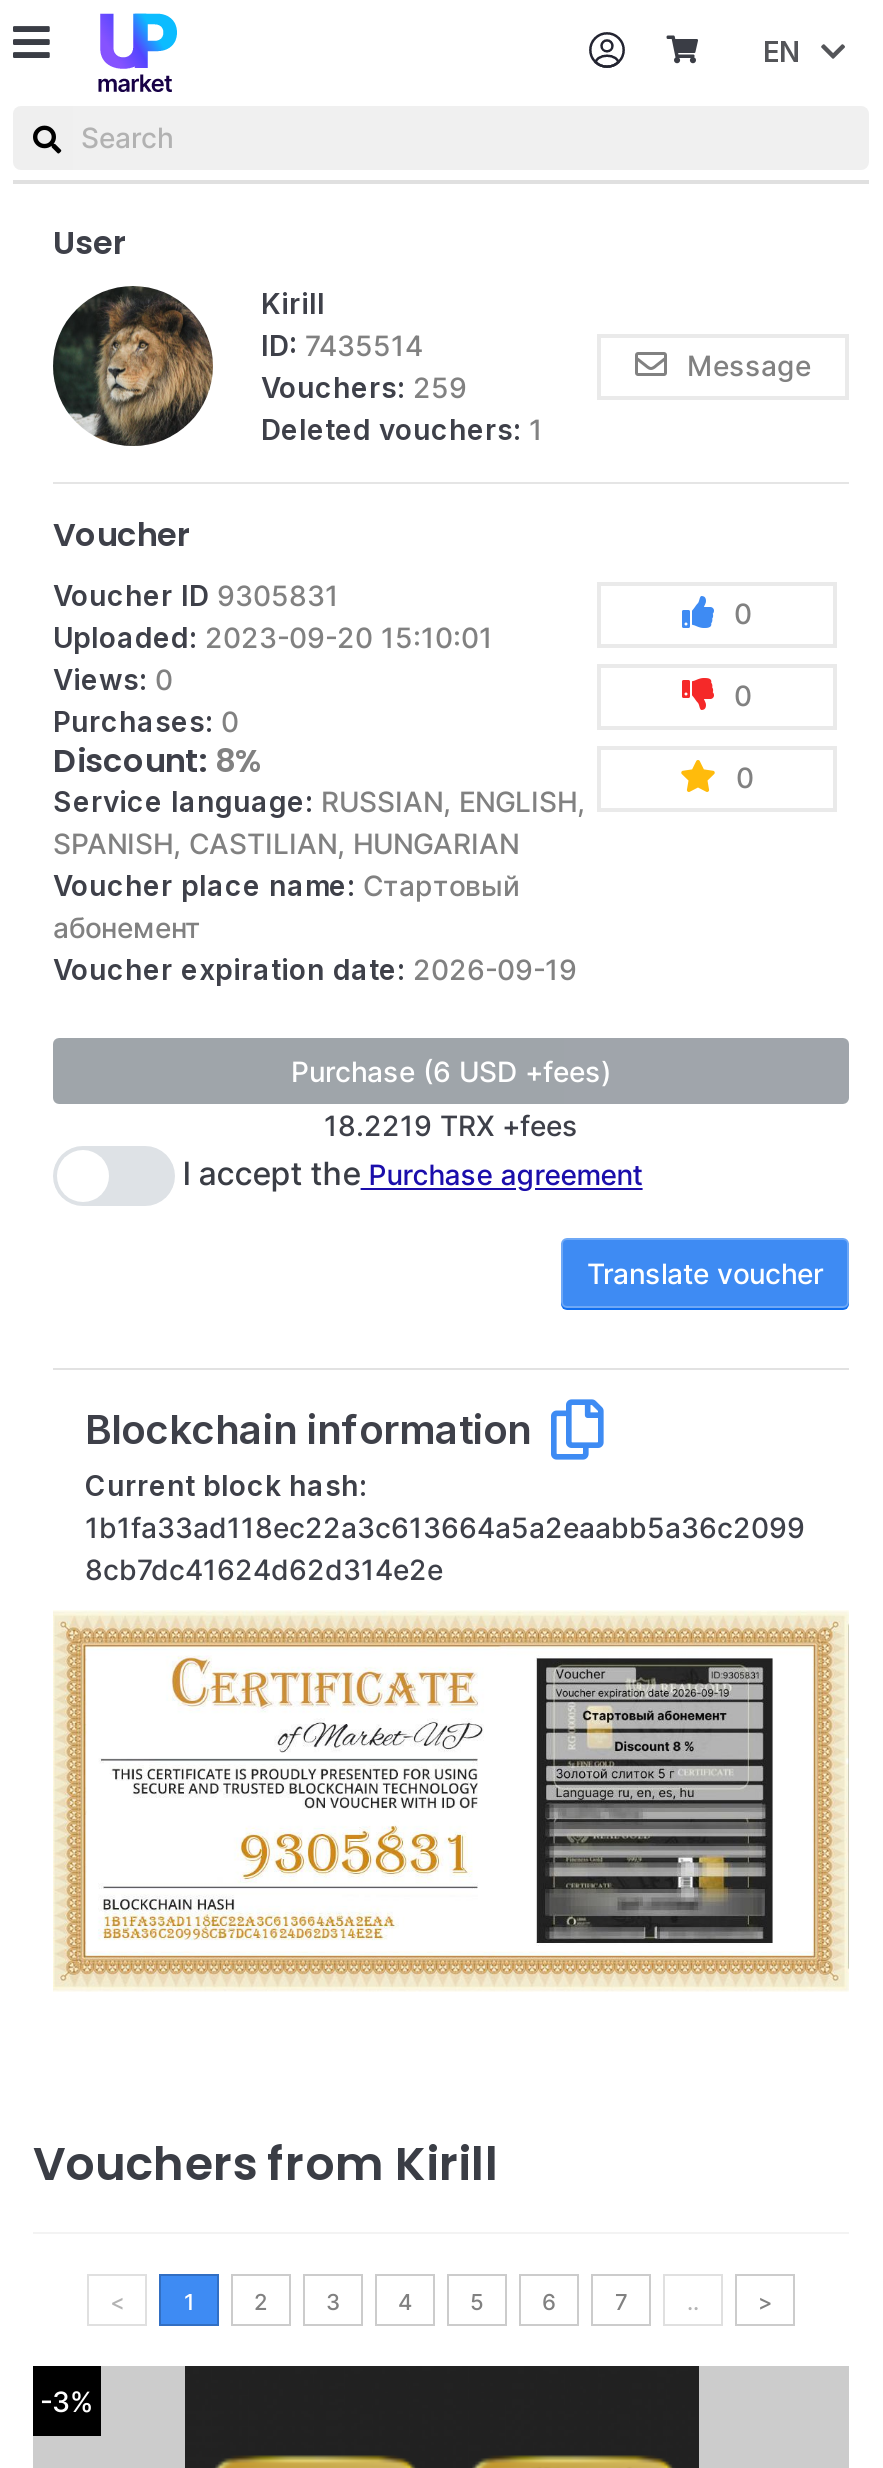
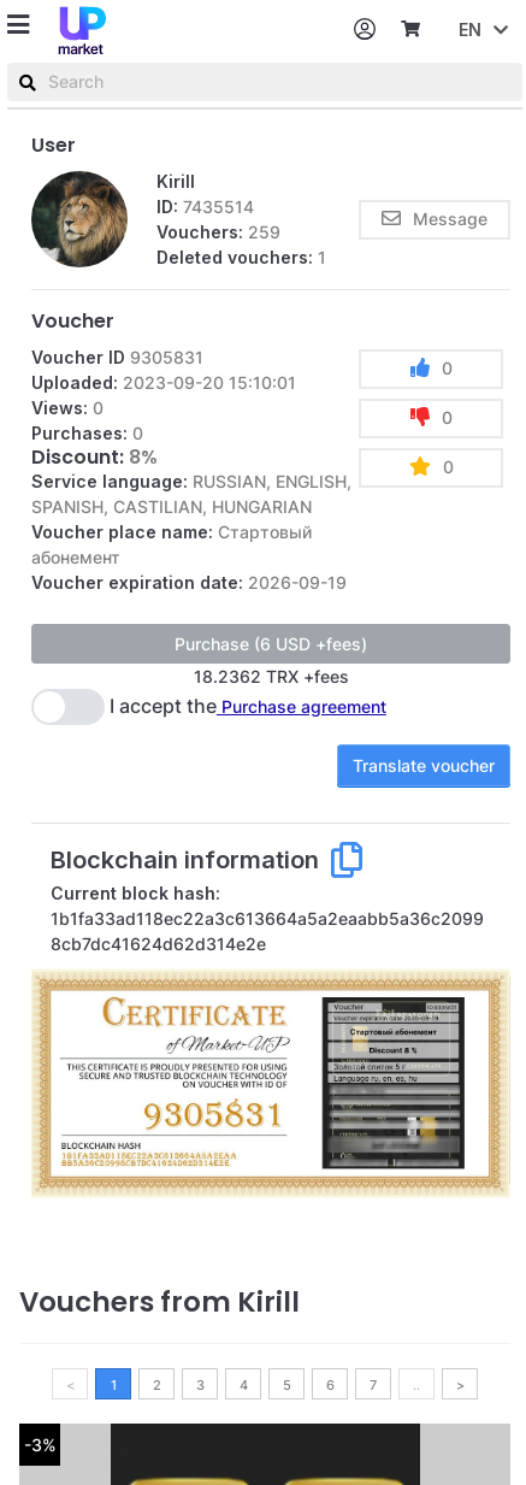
[324,1108,578,1142] 18.2219 TRX +fees -> [193,666,348,686] 18.2362 TRX +fees

